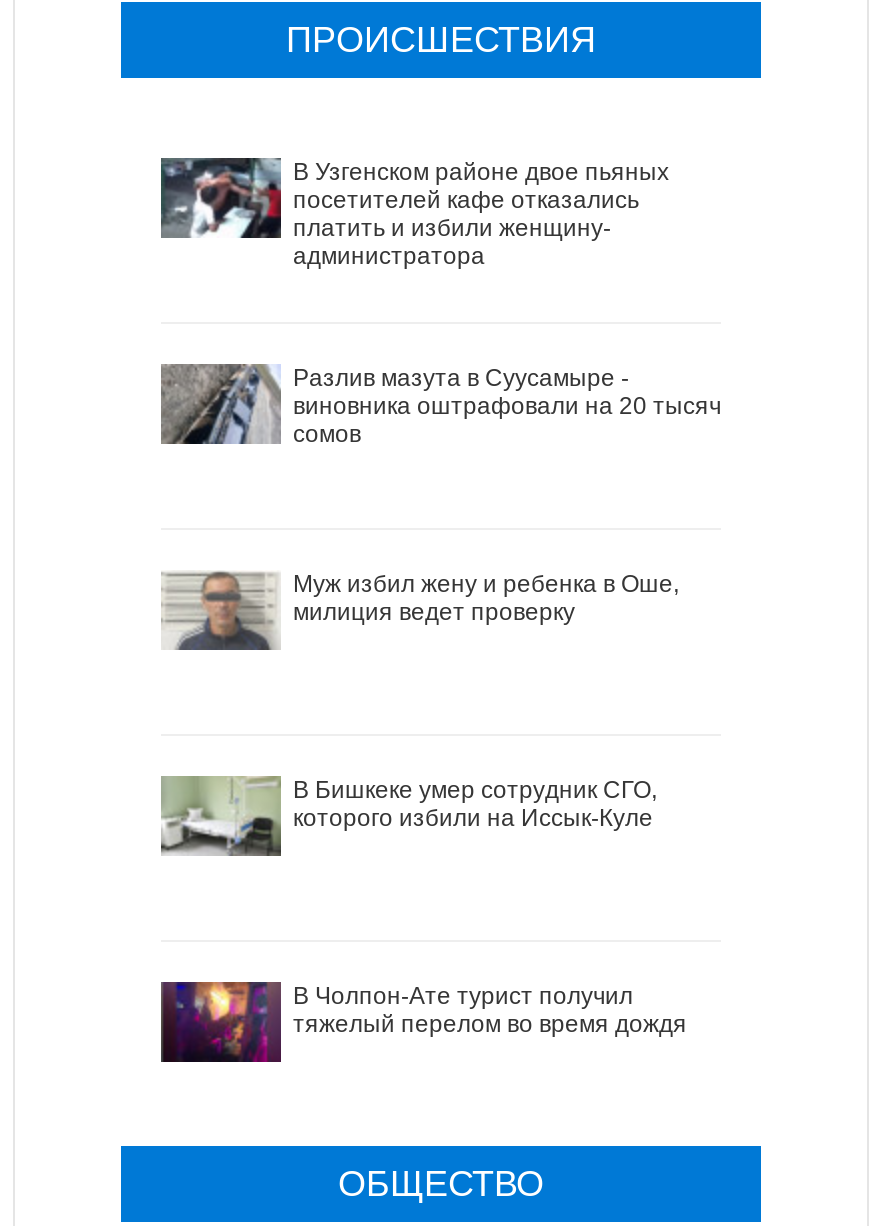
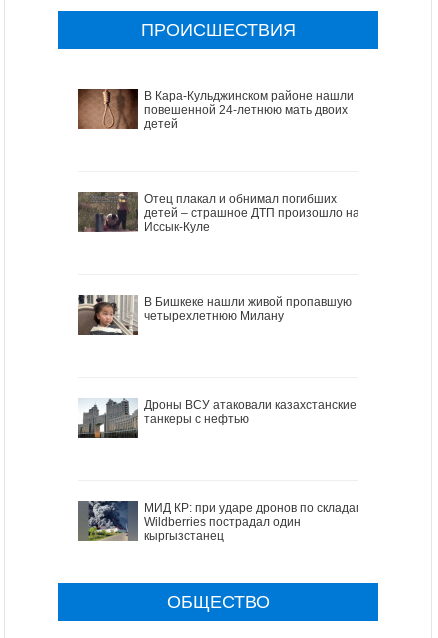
[161,158,669,270] [image] | В Узгенском районе двое пьяных | посетителей кафе отказались | платить и избили женщину- | администратора -> [78,89,354,131] [image] | В Кара-Кульджинском районе нашли | повешенной 24-летнюю мать двоих | детей
[161,364,721,448] [image] | Разлив мазута в Суусамыре - | виновника оштрафовали на 20 тысяч | сомов -> [79,192,360,234] [image] | Отец плакал и обнимал погибших | детей – страшное ДТП произошло на | Иссык-Куле
[161,570,679,650] [image] | Муж избил жену и ребенка в Оше, | милиция ведет проверку -> [77,294,352,336] [image] | В Бишкеке нашли живой пропавшую | четырехлетнюю Милану
[161,776,657,856] [image] | В Бишкеке умер сотрудник СГО, | которого избили на Иссык-Куле -> [78,398,357,439] [image] | Дроны ВСУ атаковали казахстанские | танкеры с нефтью
[163,980,687,1064] [image] | В Чолпон-Ате турист получил | тяжелый перелом во время дождя -> [78,500,364,543] [image] | МИД КР: при ударе дронов по складам | Wildberries пострадал один | кыргызстанец

